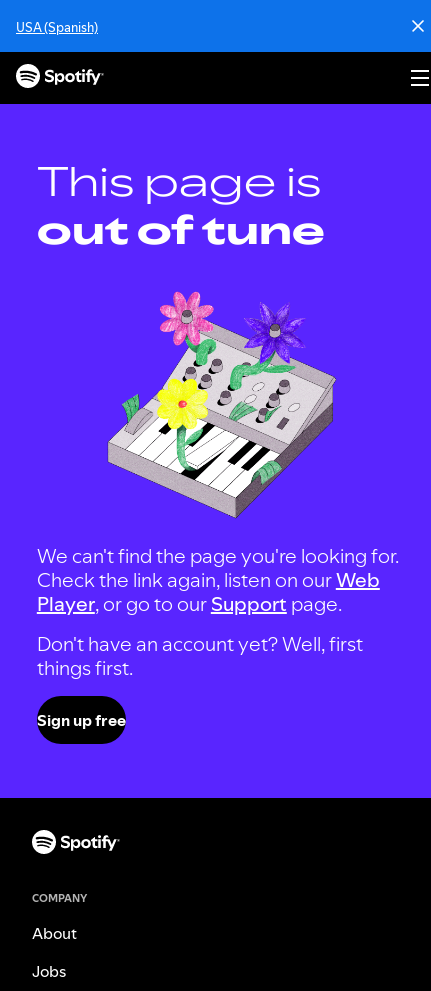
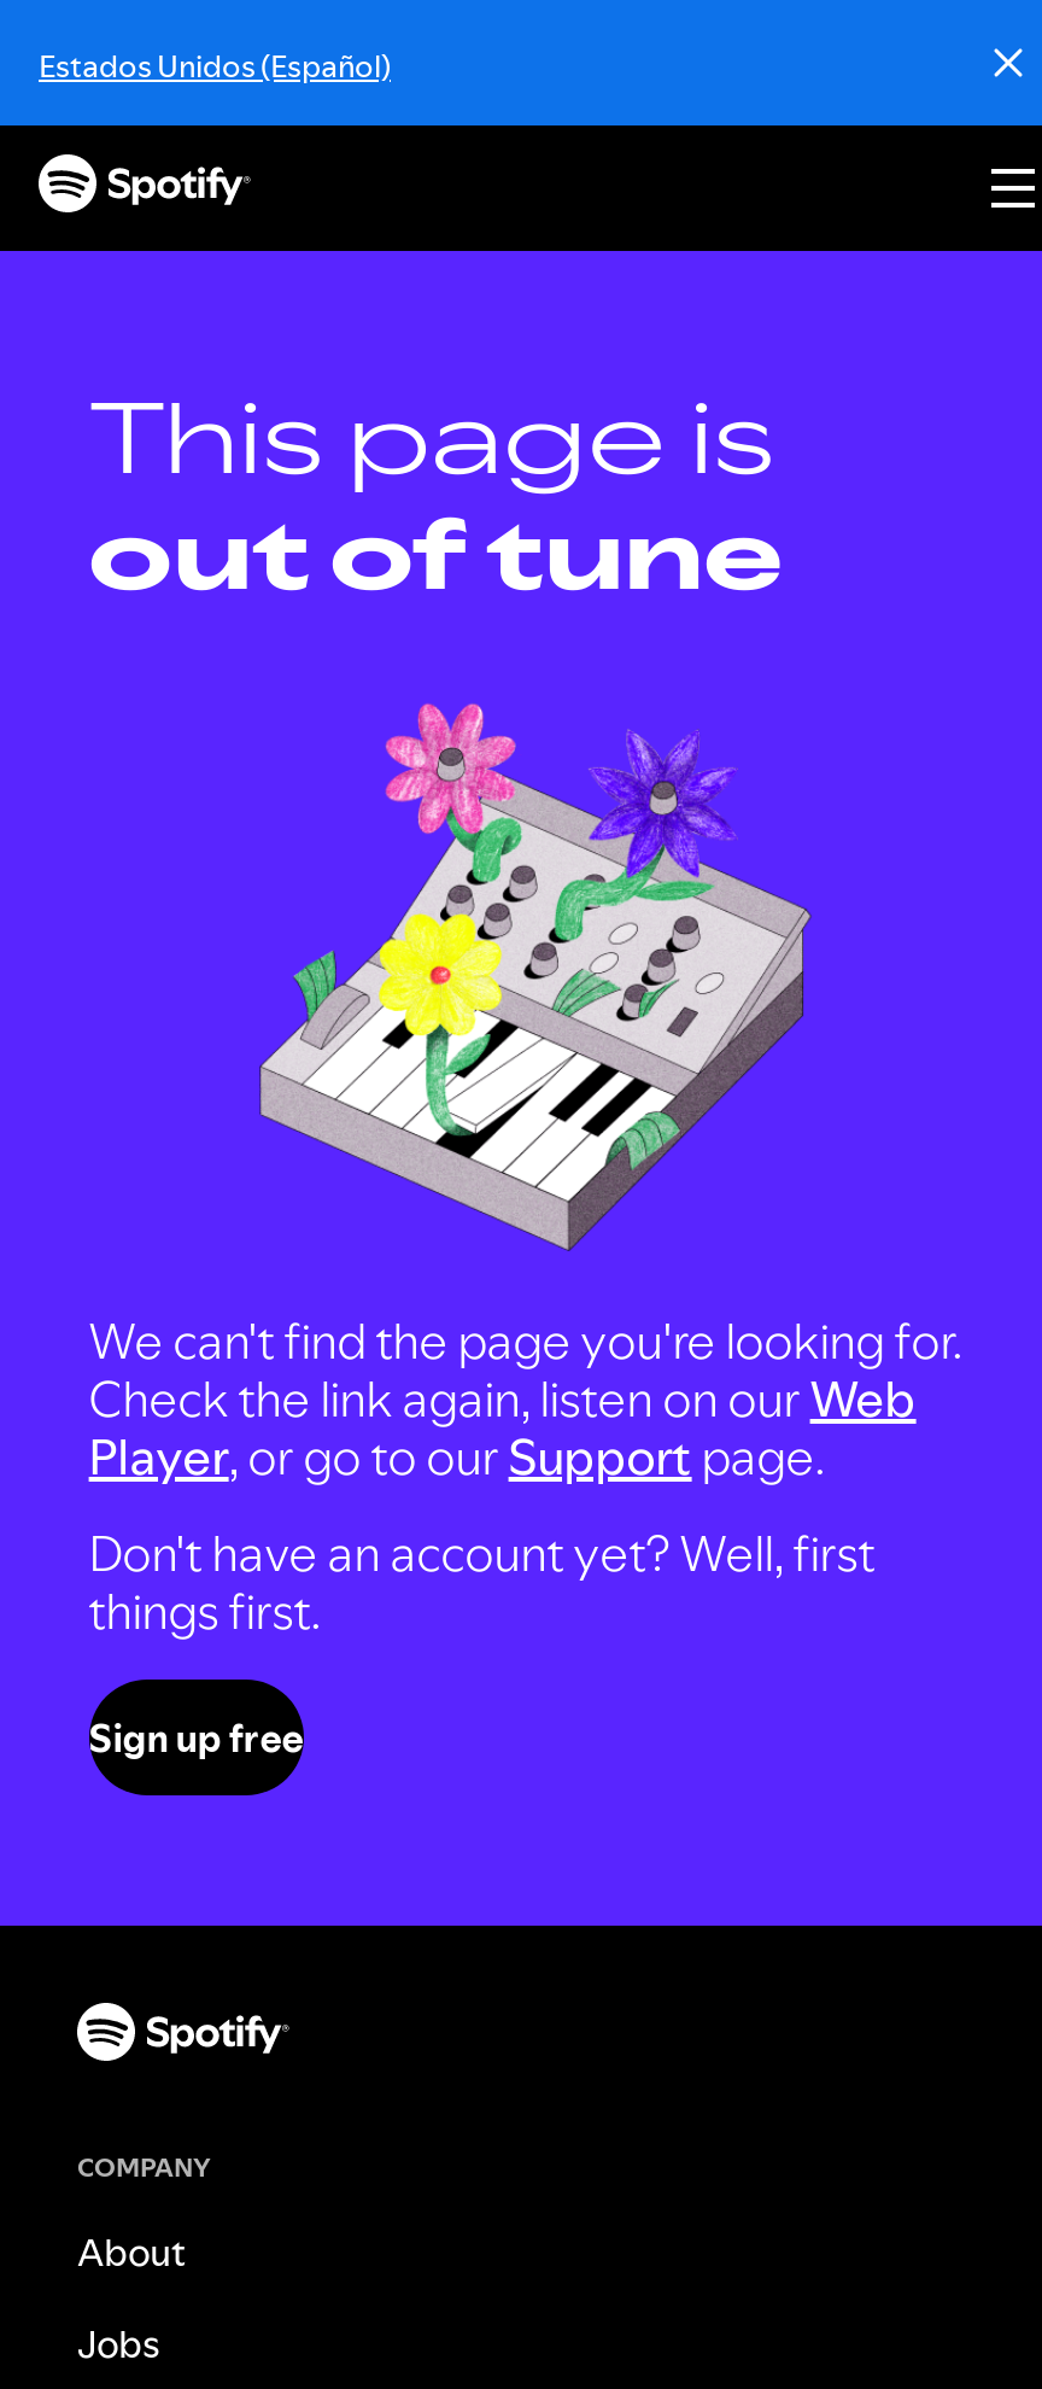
[16,18,98,36] USA (Spanish) -> [39,43,391,87] Estados Unidos (Español)

